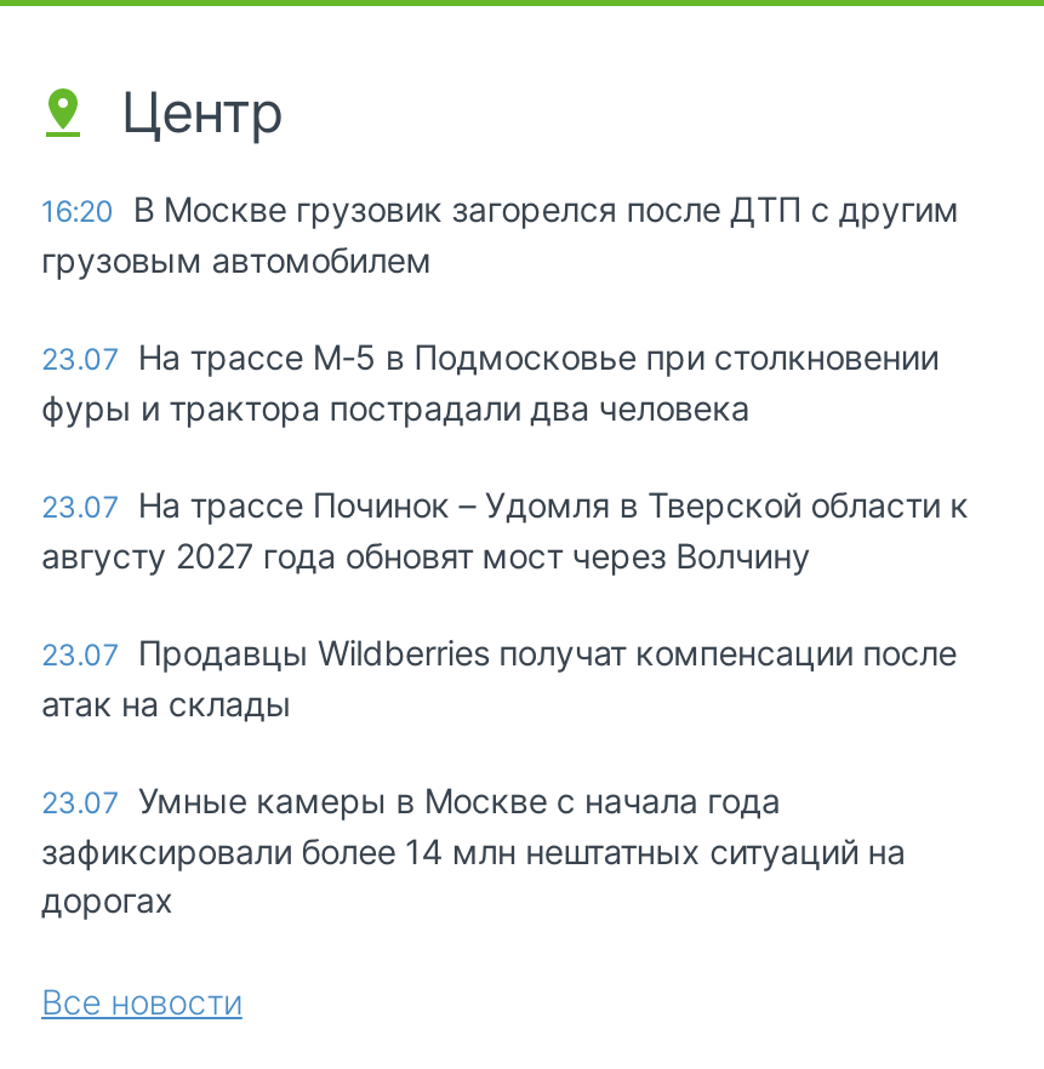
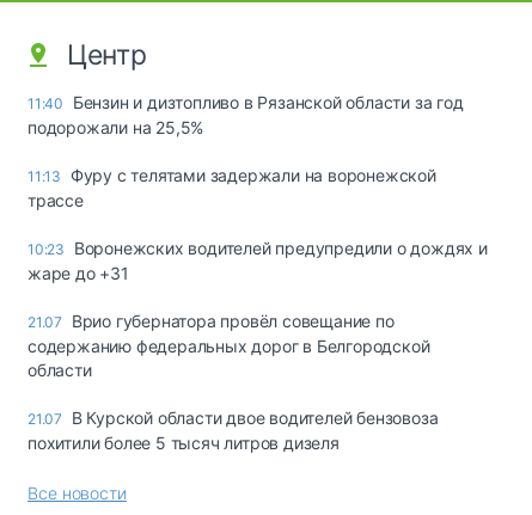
[41,188,959,280] 16:20 В Москве грузовик загорелся после ДТП с другим | грузовым автомобилем -> [27,92,463,138] 11:40 Бензин и дизтопливо в Рязанской области за год | подорожали на 25,5%
[41,336,939,428] 23.07 На трассе М-5 в Подмосковье при столкновении | фуры и трактора пострадали два человека -> [27,165,436,210] 11:13 Фуру с телятами задержали на воронежской | трассе
[41,484,969,576] 23.07 На трассе Починок – Удомля в Тверской области к | августу 2027 года обновят мост через Волчину -> [27,238,488,283] 10:23 Воронежских водителей предупредили о дождях и | жаре до +31
[41,632,957,724] 23.07 Продавцы Wildberries получат компенсации после | атак на склады -> [27,311,430,380] 21.07 Врио губернатора провёл совещание по | содержанию федеральных дорог в Белгородской | области
[41,780,906,920] 23.07 Умные камеры в Москве с начала года | зафиксировали более 14 млн нештатных ситуаций на | дорогах -> [27,408,438,453] 21.07 В Курской области двое водителей бензовоза | похитили более 5 тысяч литров дизеля

